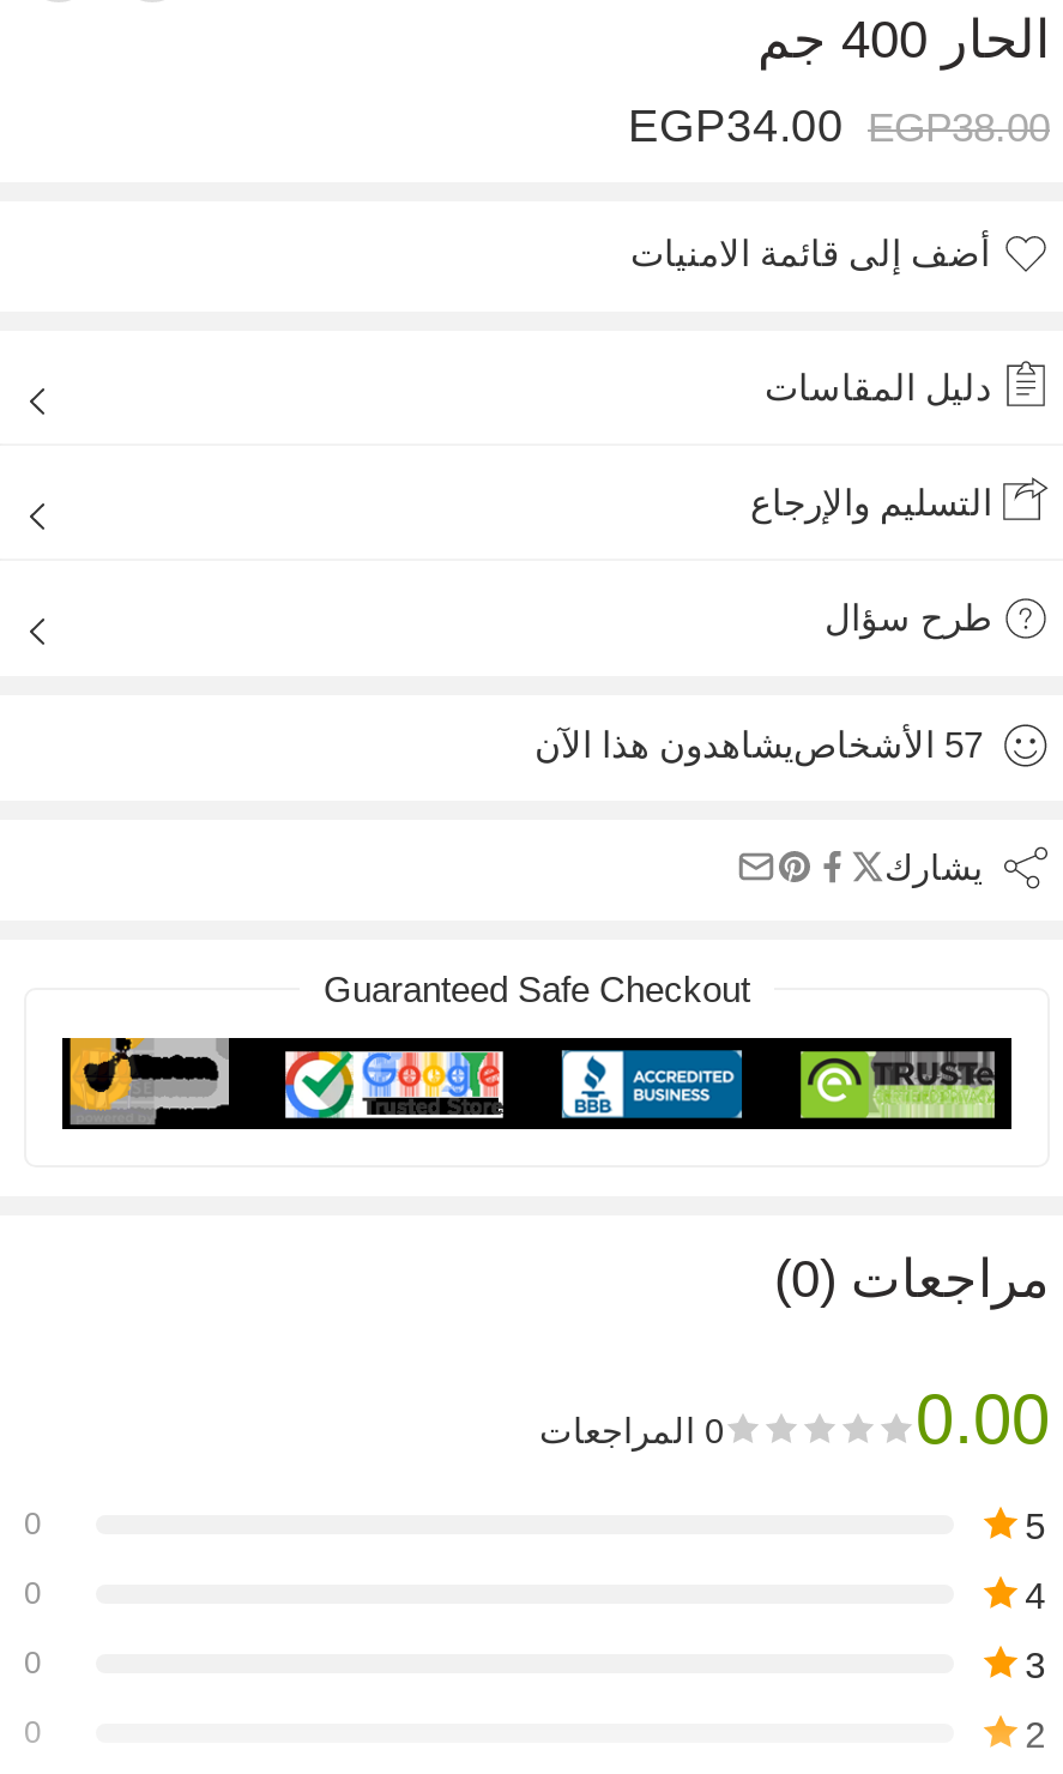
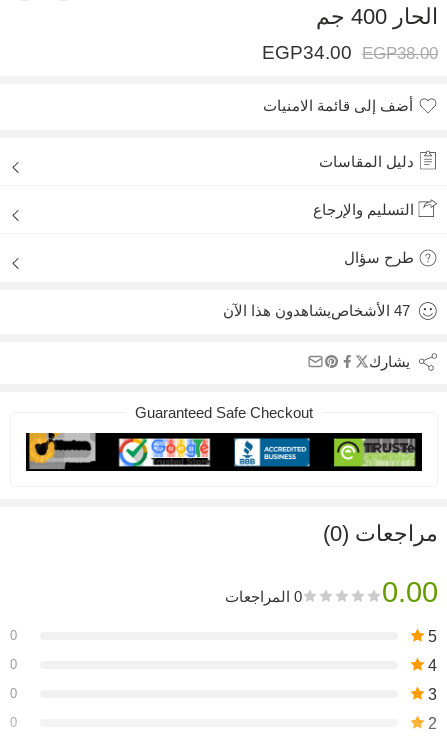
[534,723,983,764] 57 الأشخاص يشاهدون هذا الآن -> [223,302,410,319] 47 الأشخاص يشاهدون هذا الآن

